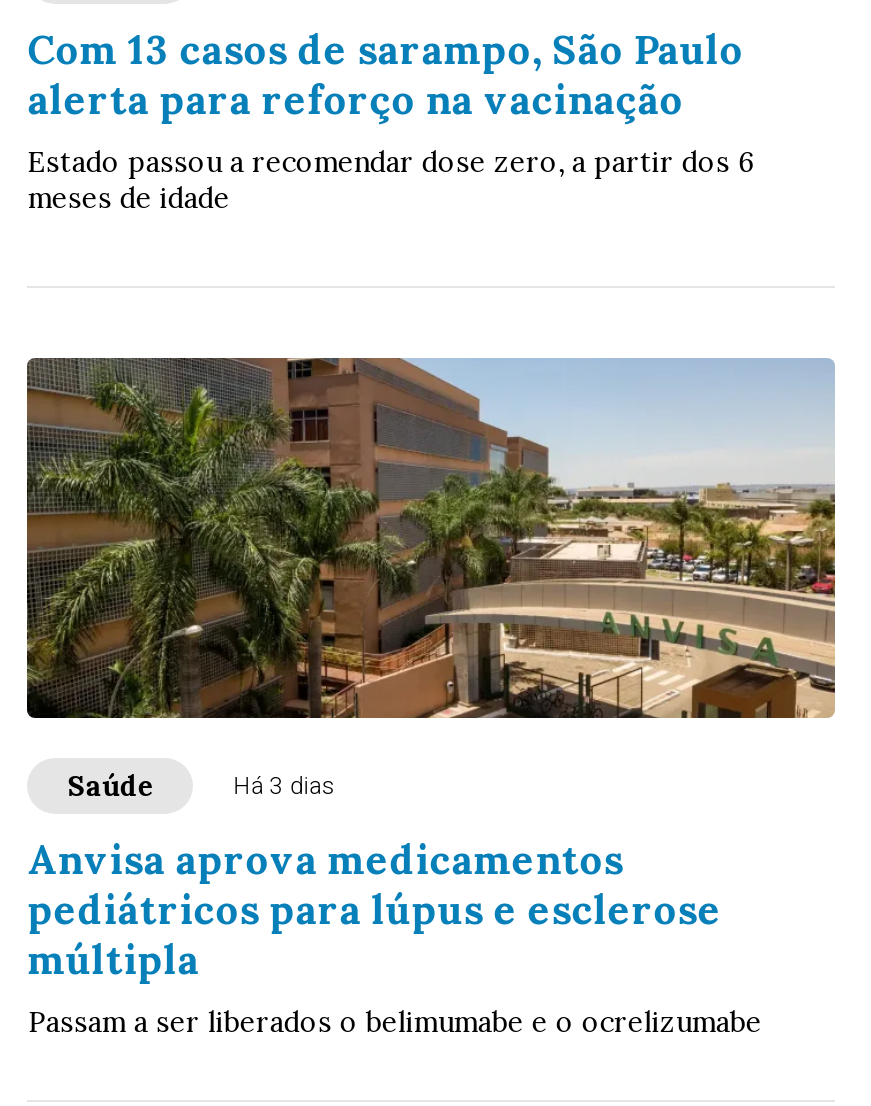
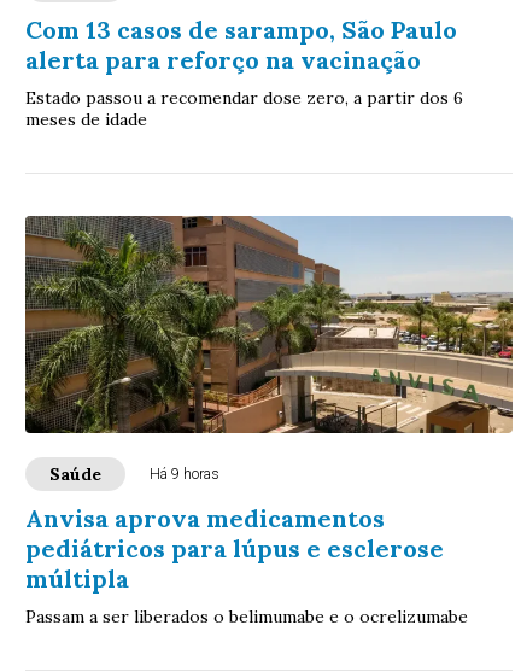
[234,772,336,800] Há 3 dias -> [150,466,220,482] Há 9 horas

